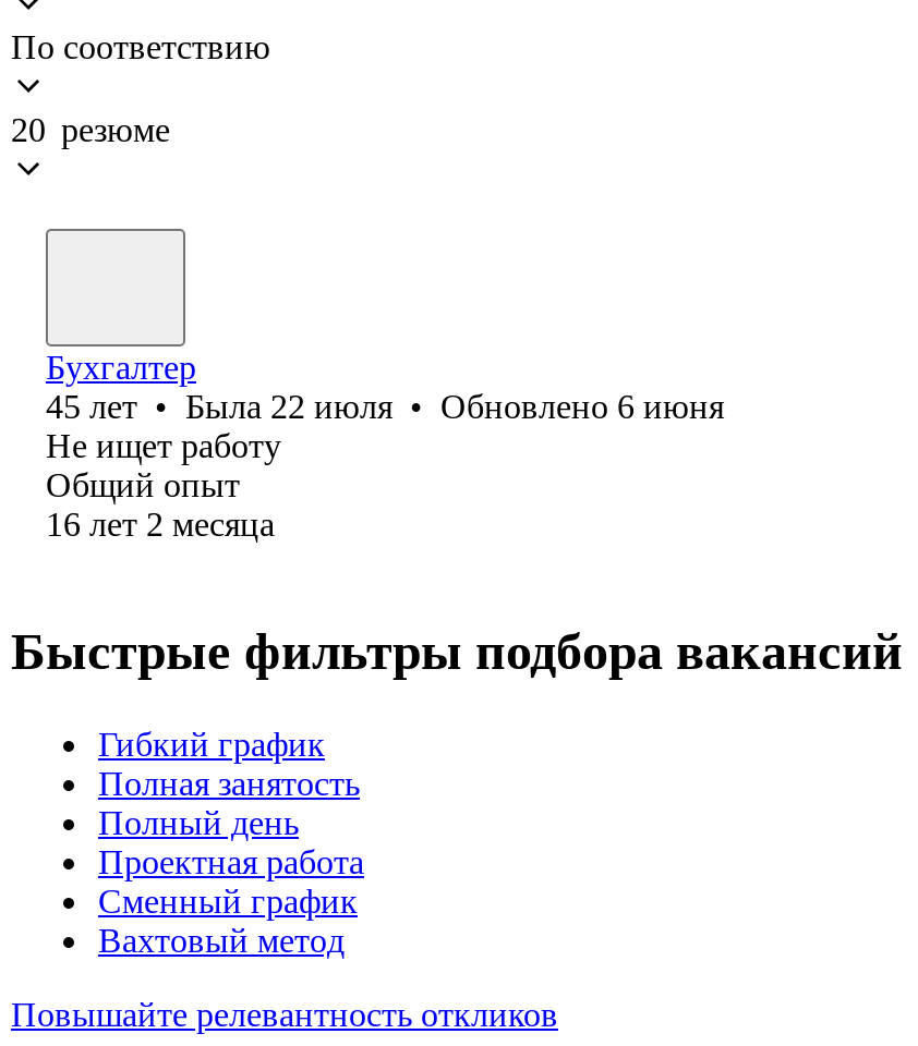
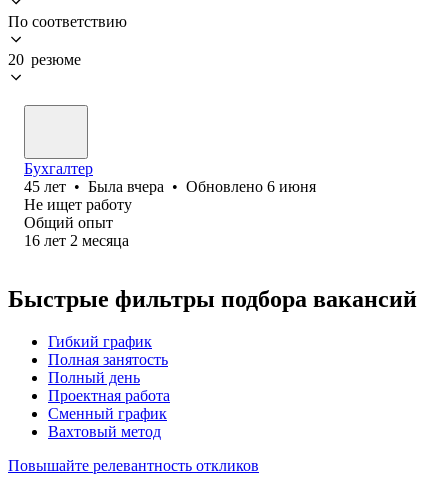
[46,388,724,425] 45 лет • Была 22 июля • Обновлено 6 июня -> [24,178,316,195] 45 лет • Была вчера • Обновлено 6 июня

